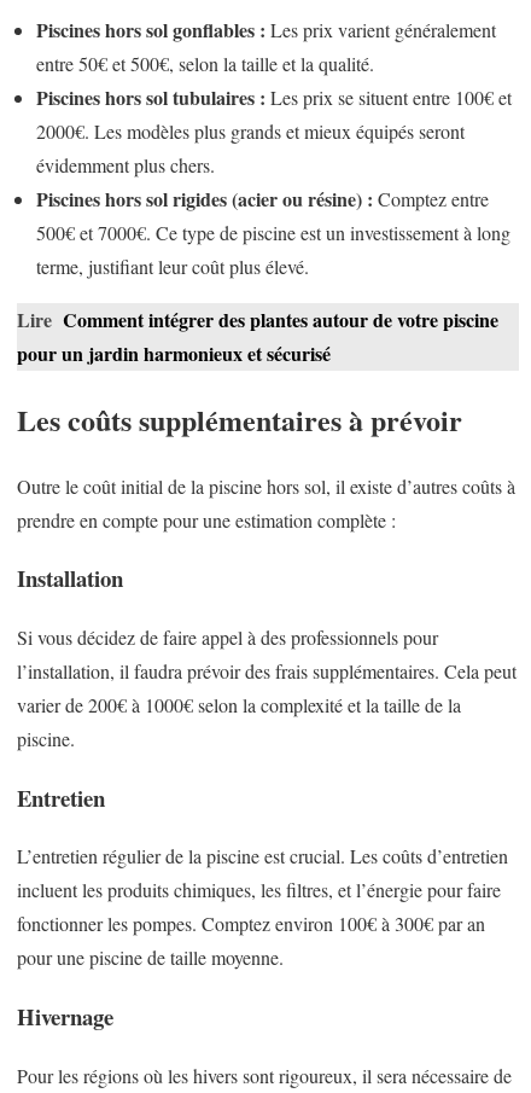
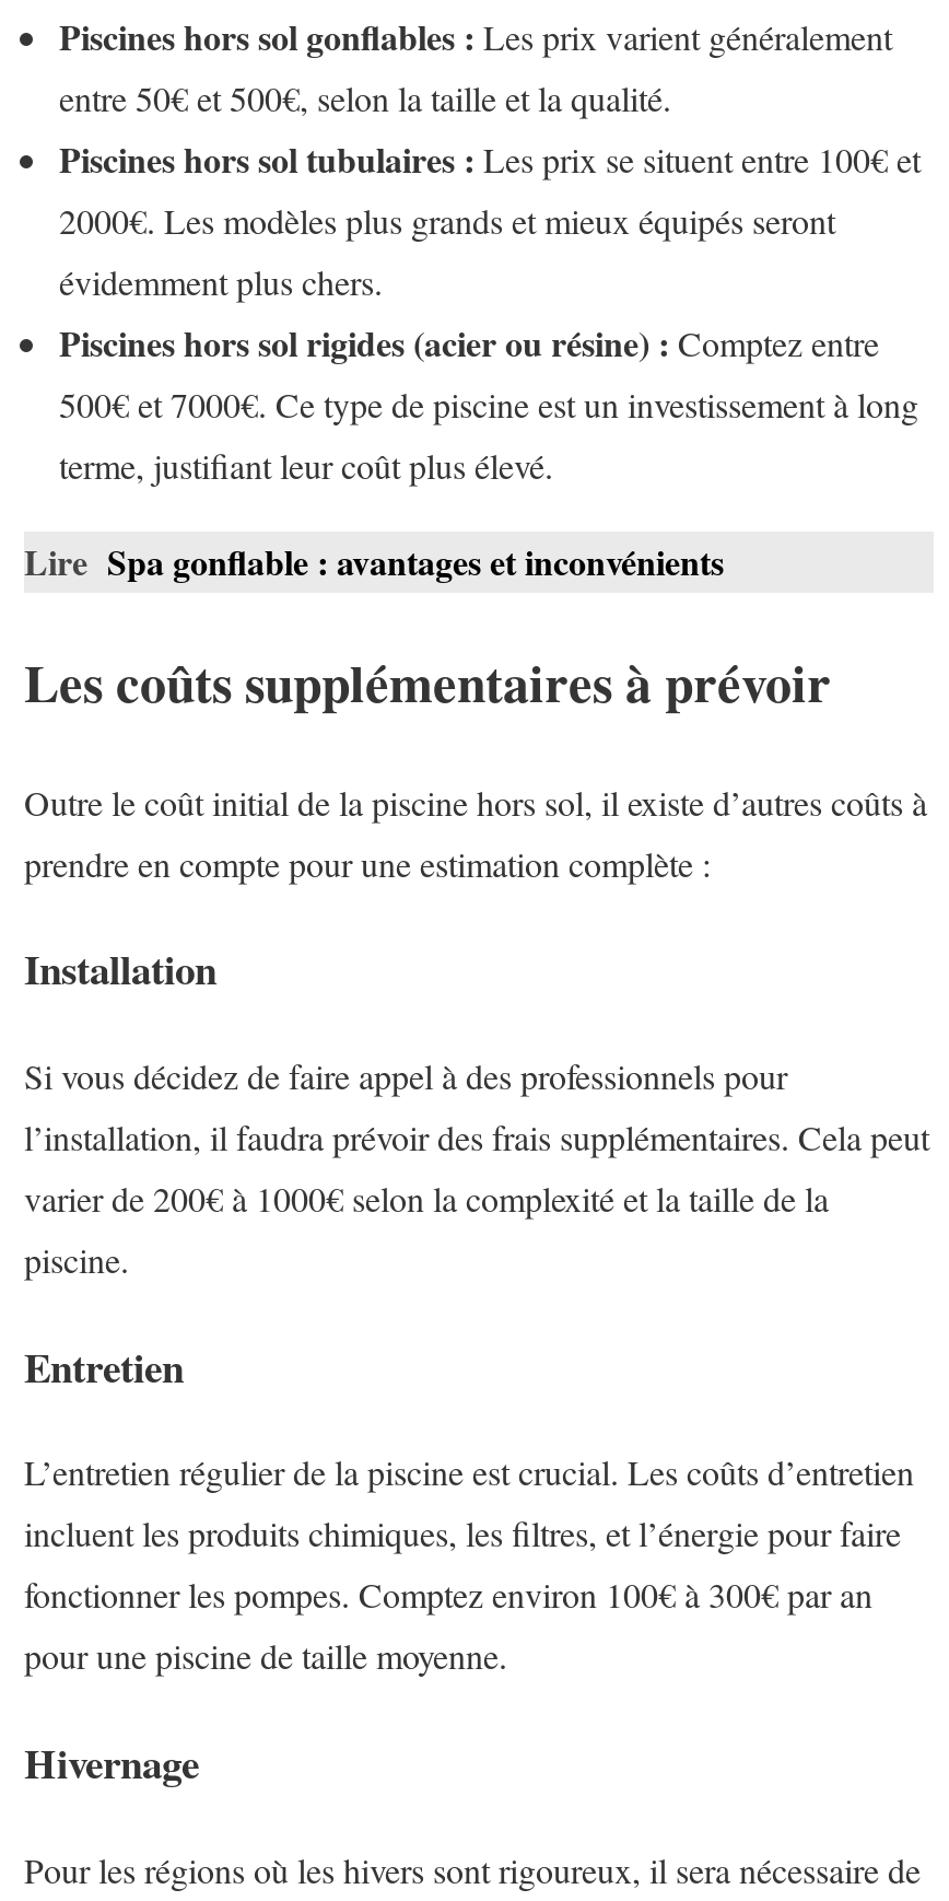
[17,305,498,367] Lire Comment intégrer des plantes autour de votre piscine | pour un jardin harmonieux et sécurisé -> [24,536,724,586] Lire Spa gonflable : avantages et inconvénients

